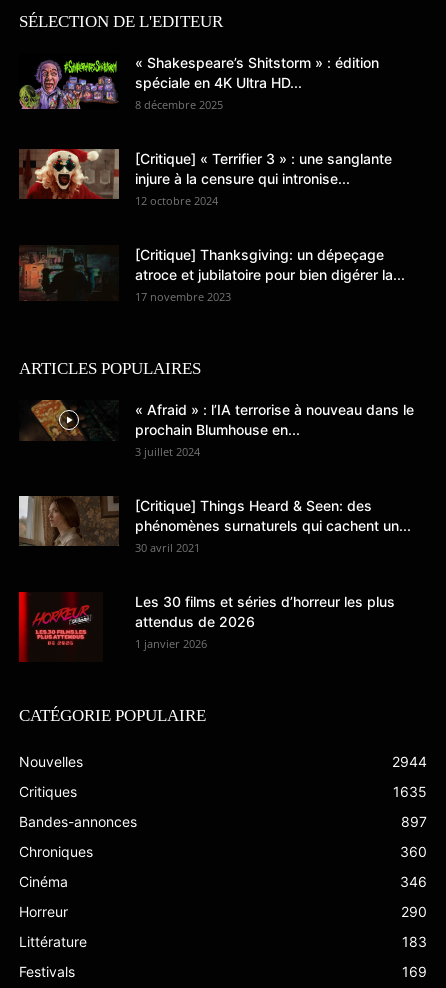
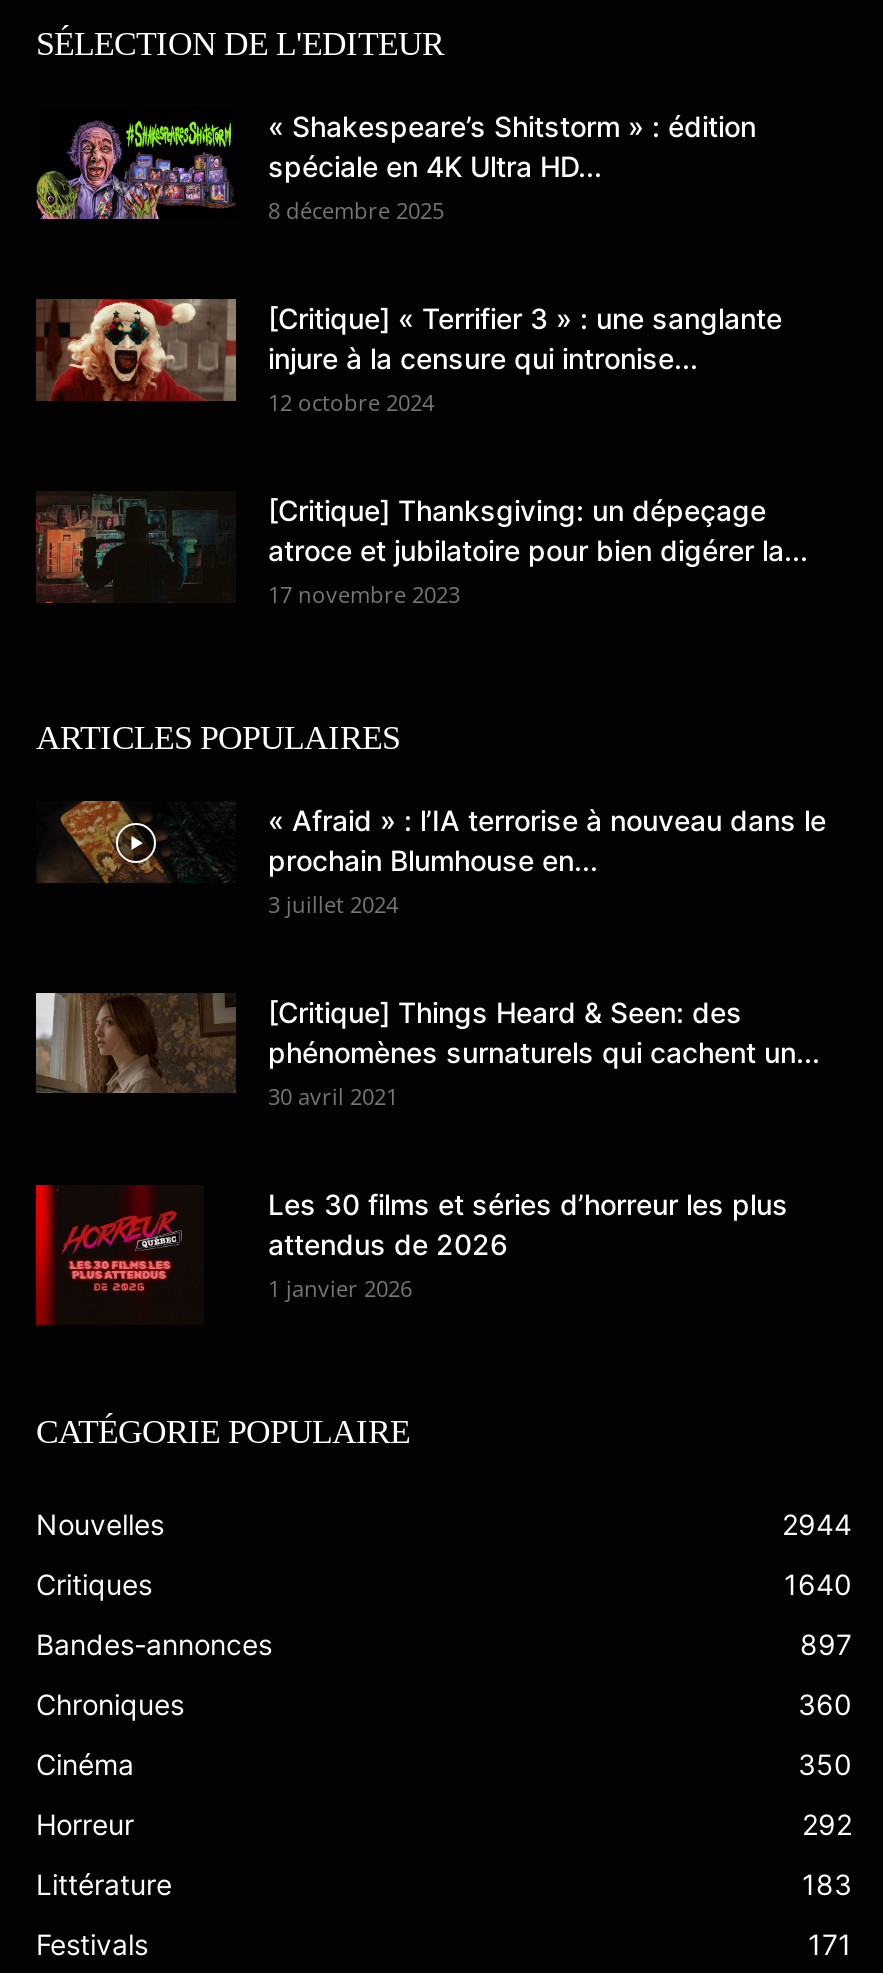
[393,782,427,799] 1635 -> [784,1567,852,1601] 1640
[400,872,427,889] 346 -> [798,1747,852,1781] 350
[401,902,427,919] 290 -> [802,1807,852,1841] 292
[402,962,427,979] 169 -> [808,1927,852,1961] 171

